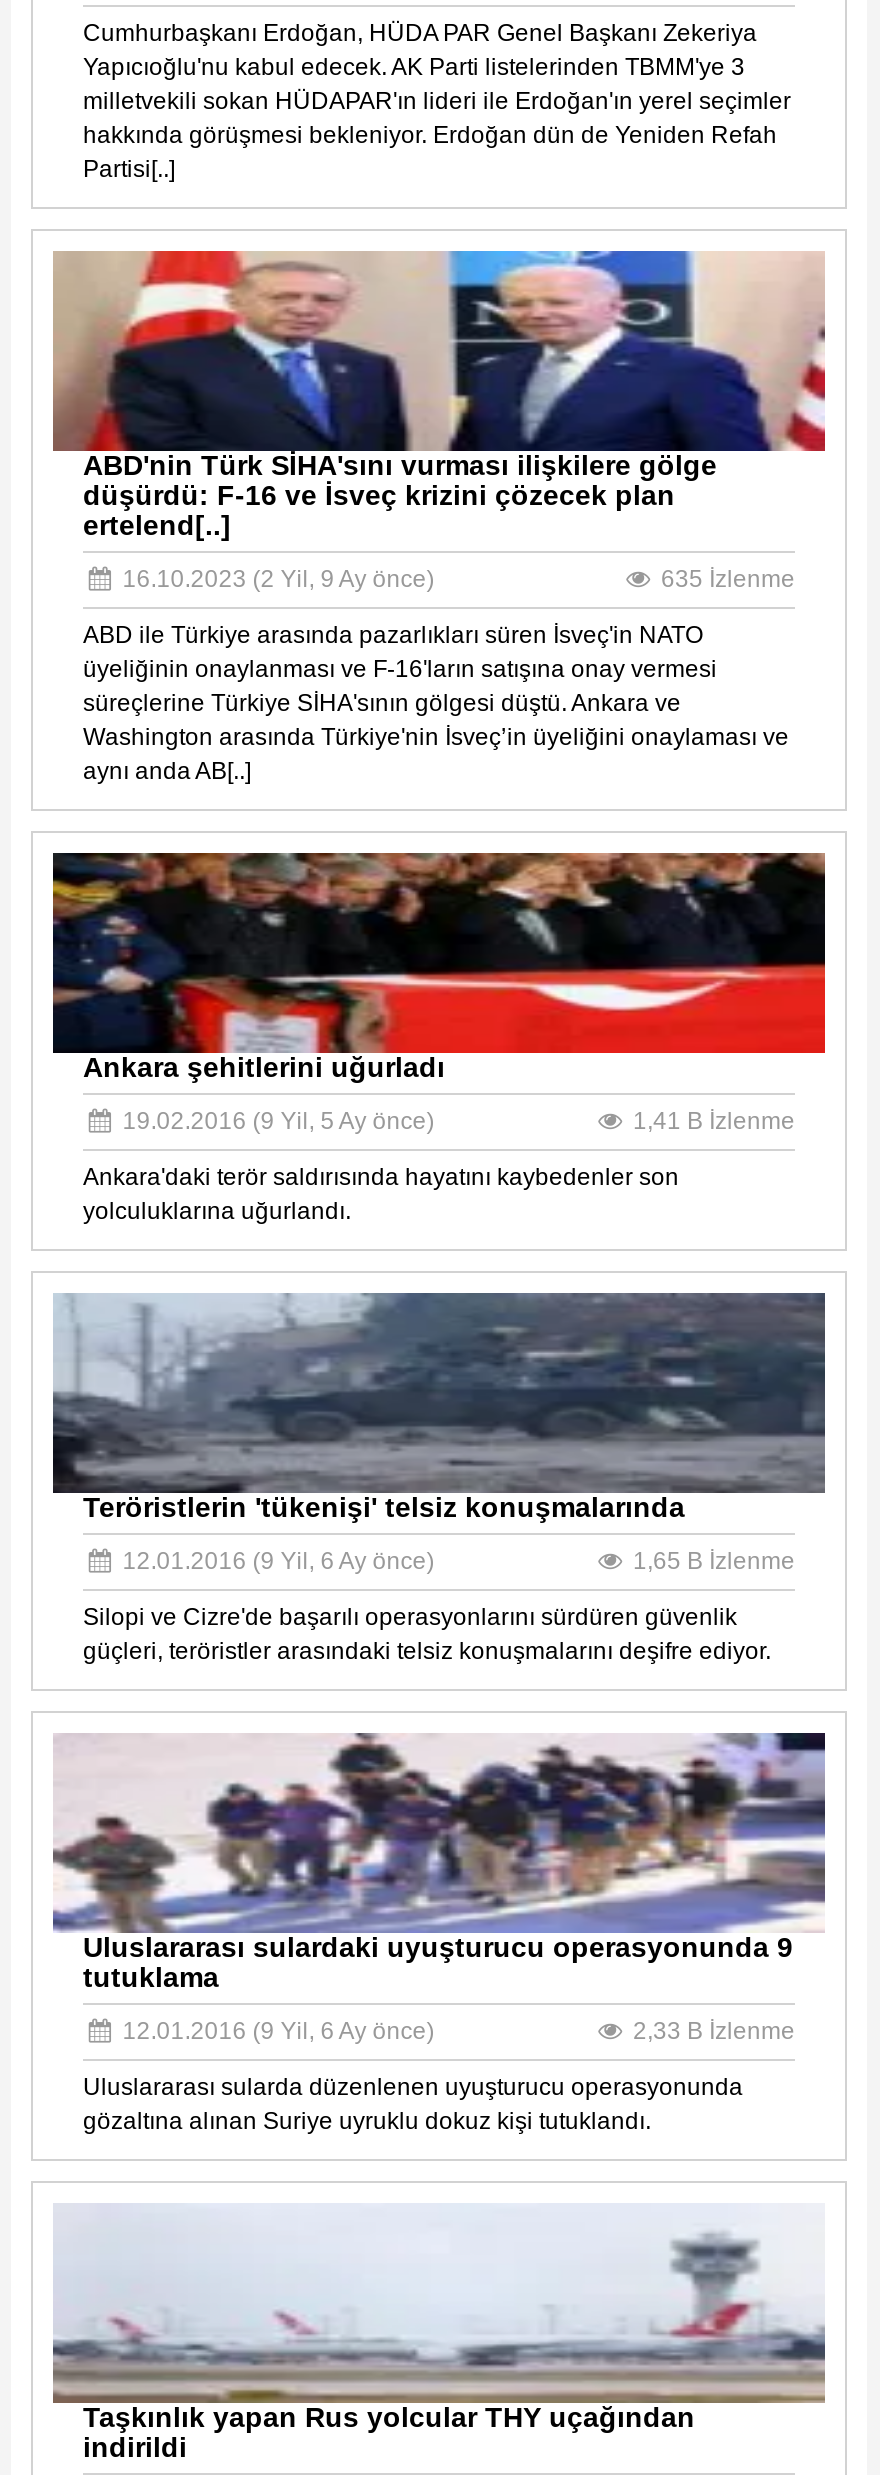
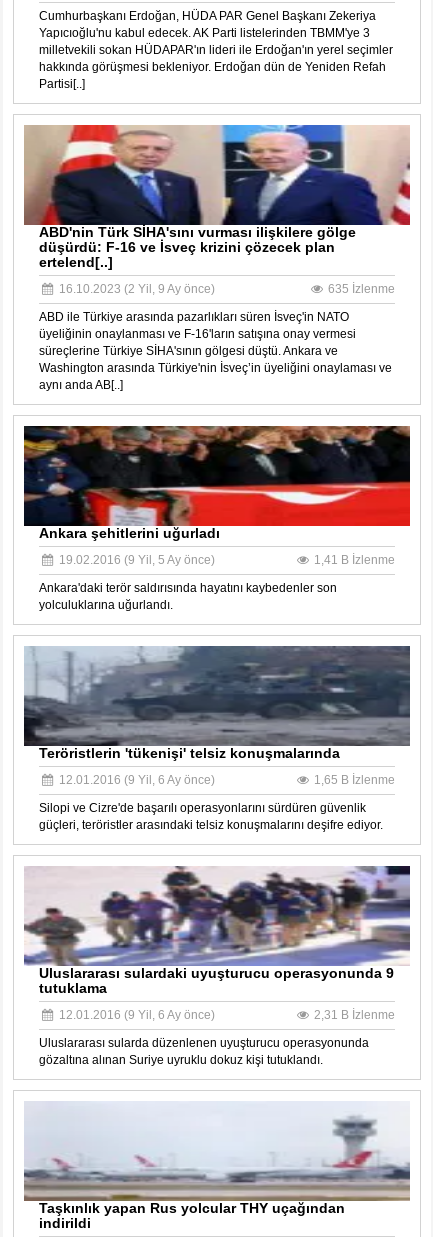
[627,2016,795,2044] 2,33 B İzlenme -> [311,1008,395,1022] 2,31 B İzlenme

